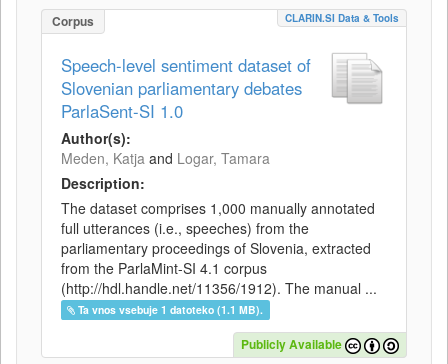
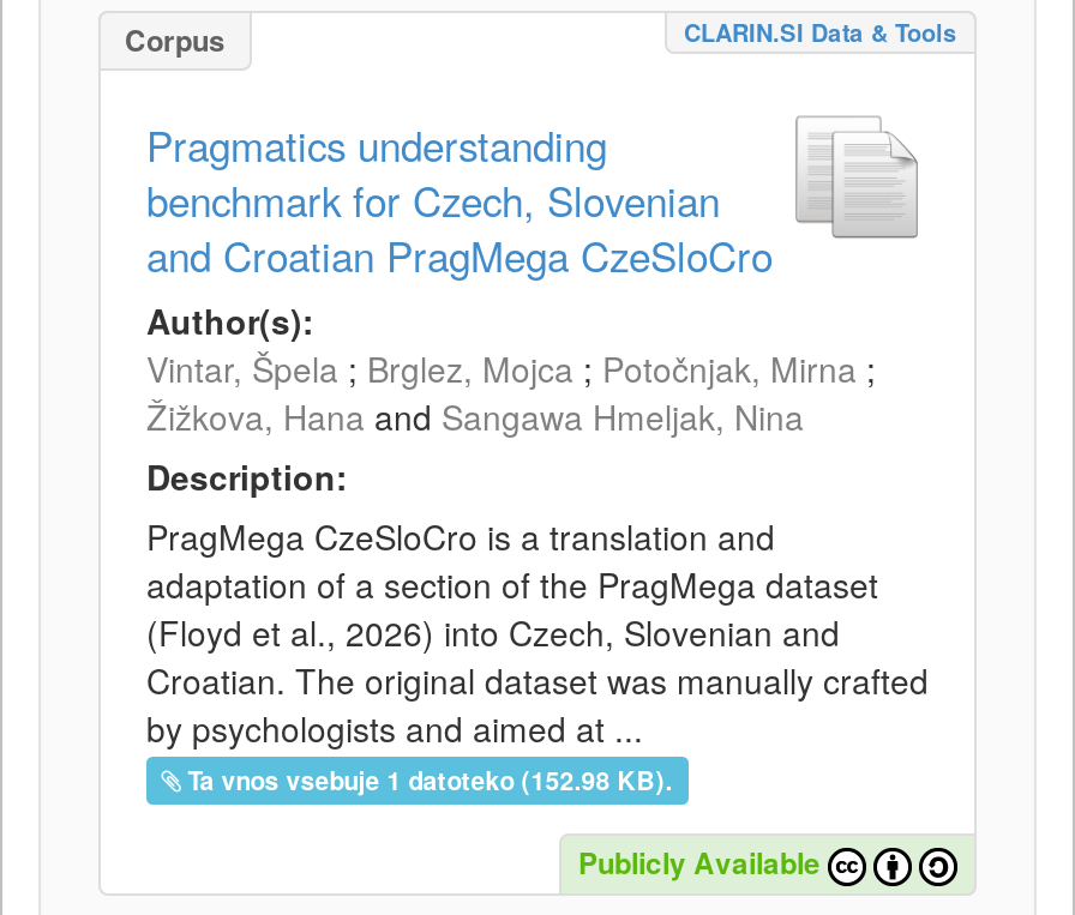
[61,53,311,123] Speech-level sentiment dataset of | Slovenian parliamentary debates | ParlaSent-SI 1.0 -> [146,116,773,284] Pragmatics understanding | benchmark for Czech, Slovenian | and Croatian PragMega CzeSloCro
[61,148,270,168] Meden, Katja and Logar, Tamara -> [146,344,876,440] Vintar, Špela ; Brglez, Mojca ; Potočnjak, Mirna ; | Žižkova, Hana and Sangawa Hmeljak, Nina
[61,198,377,317] The dataset comprises 1,000 manually annotated | full utterances (i.e., speeches) from the | parliamentary proceedings of Slovenia, extracted | from the ParlaMint-SI 4.1 corpus | (http://hdl.handle.net/11356/1912). The manual ... | Ta vnos vsebuje 1 datoteko (1.1 MB). -> [146,512,929,797] PragMega CzeSloCro is a translation and | adaptation of a section of the PragMega dataset | (Floyd et al., 2026) into Czech, Slovenian and | Croatian. The original dataset was manually crafted | by psychologists and aimed at ... | Ta vnos vsebuje 1 datoteko (152.98 KB).

